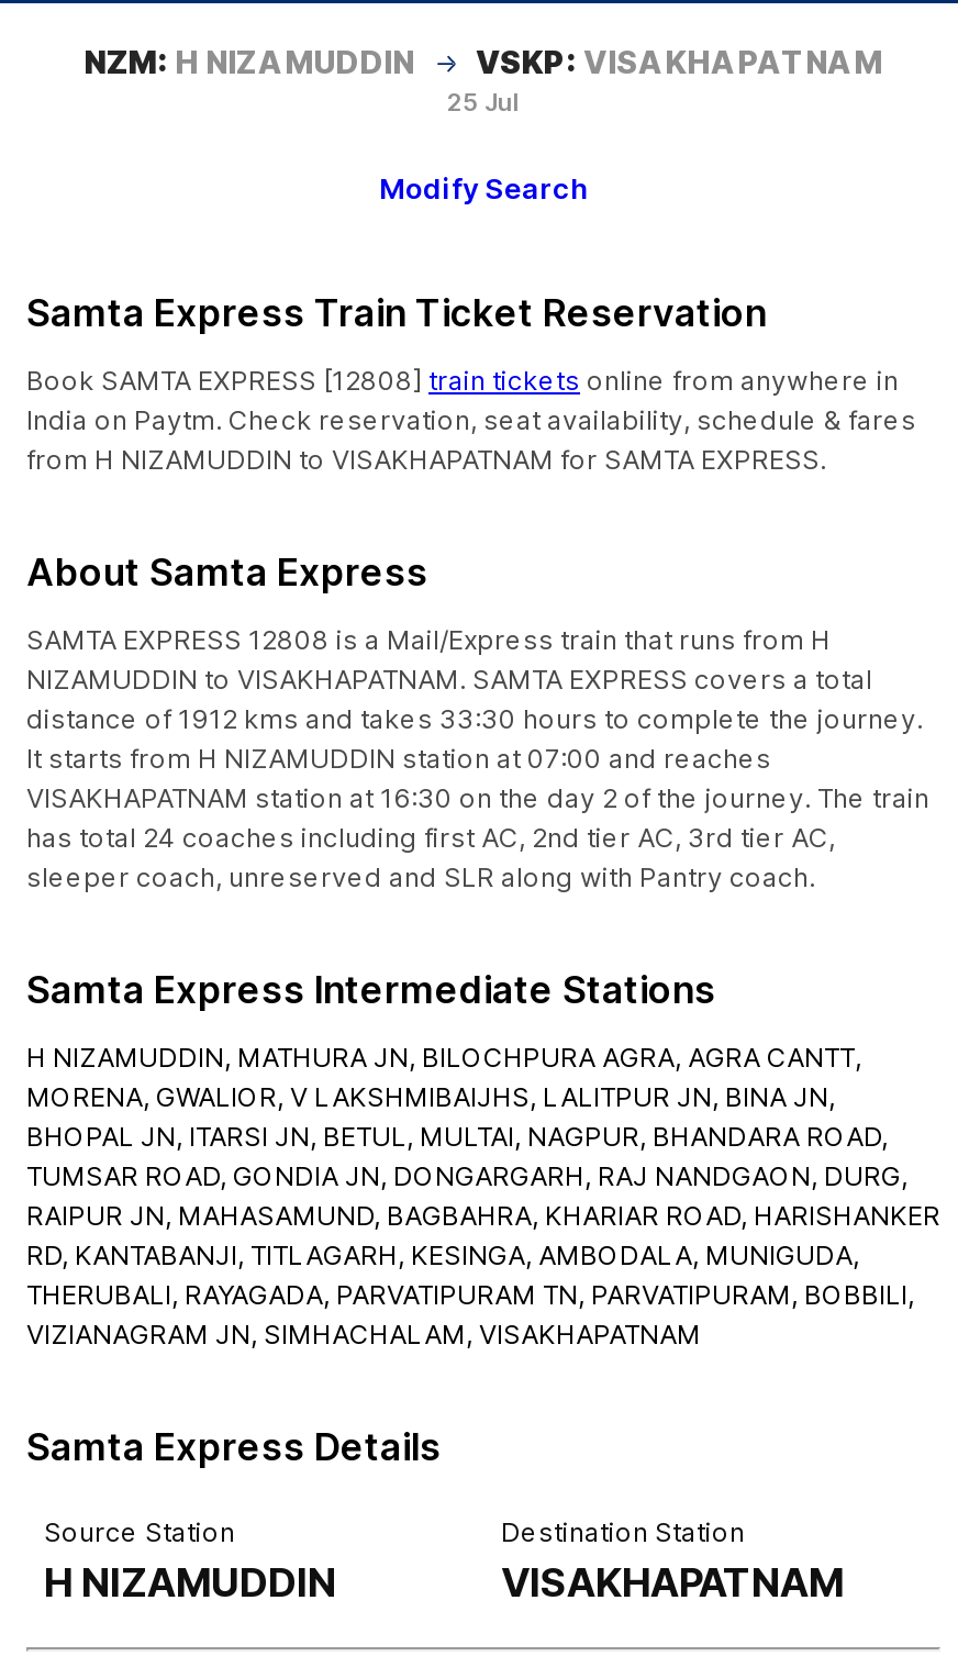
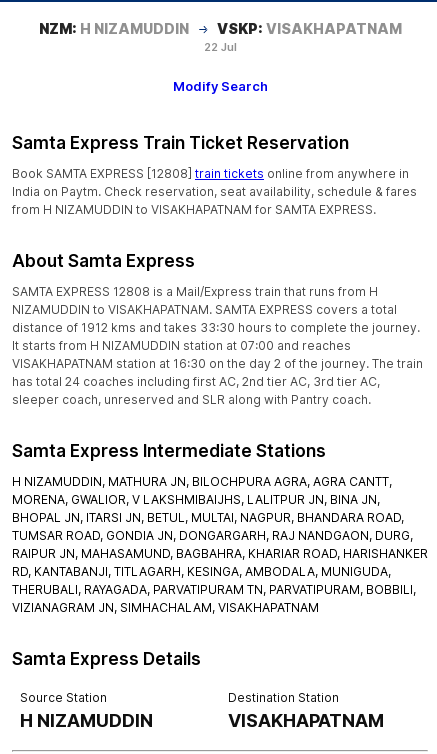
[447,87,520,118] 25 Jul -> [203,40,236,54] 22 Jul

